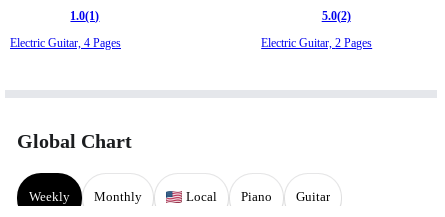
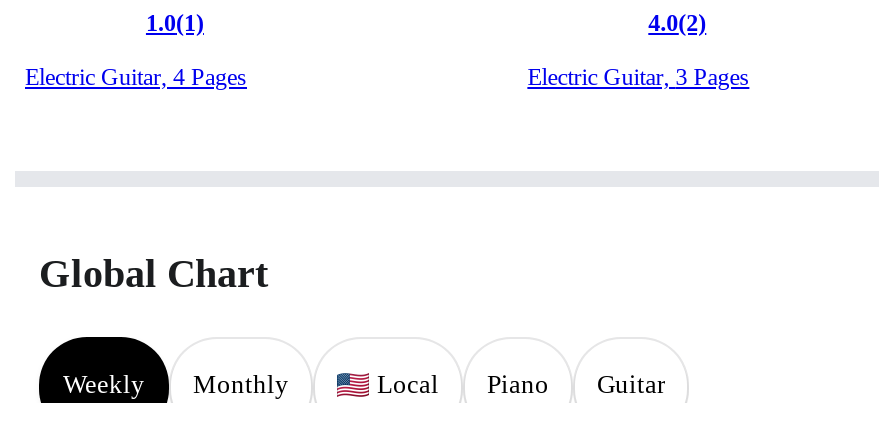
[322,9,351,23] 5.0(2) -> [648,9,706,37] 4.0(2)
[261,36,372,50] Electric Guitar, 2 Pages -> [527,63,749,91] Electric Guitar, 3 Pages

